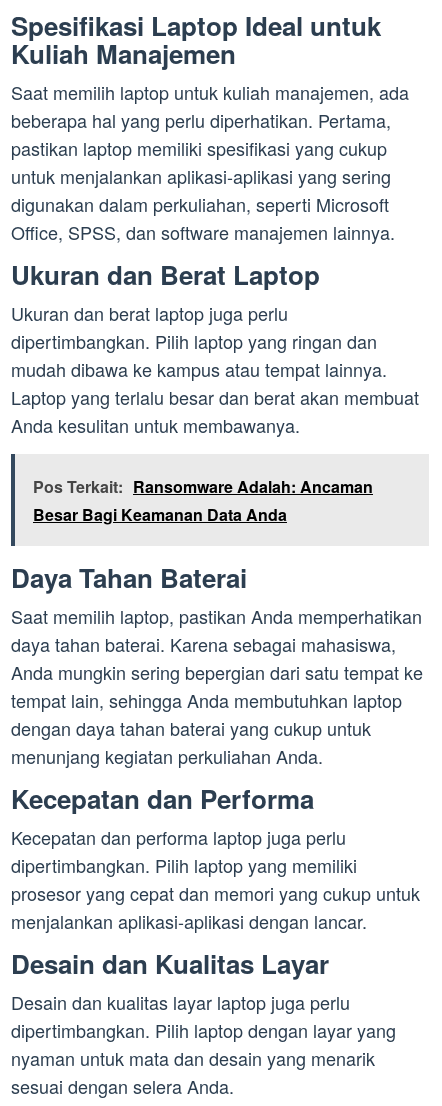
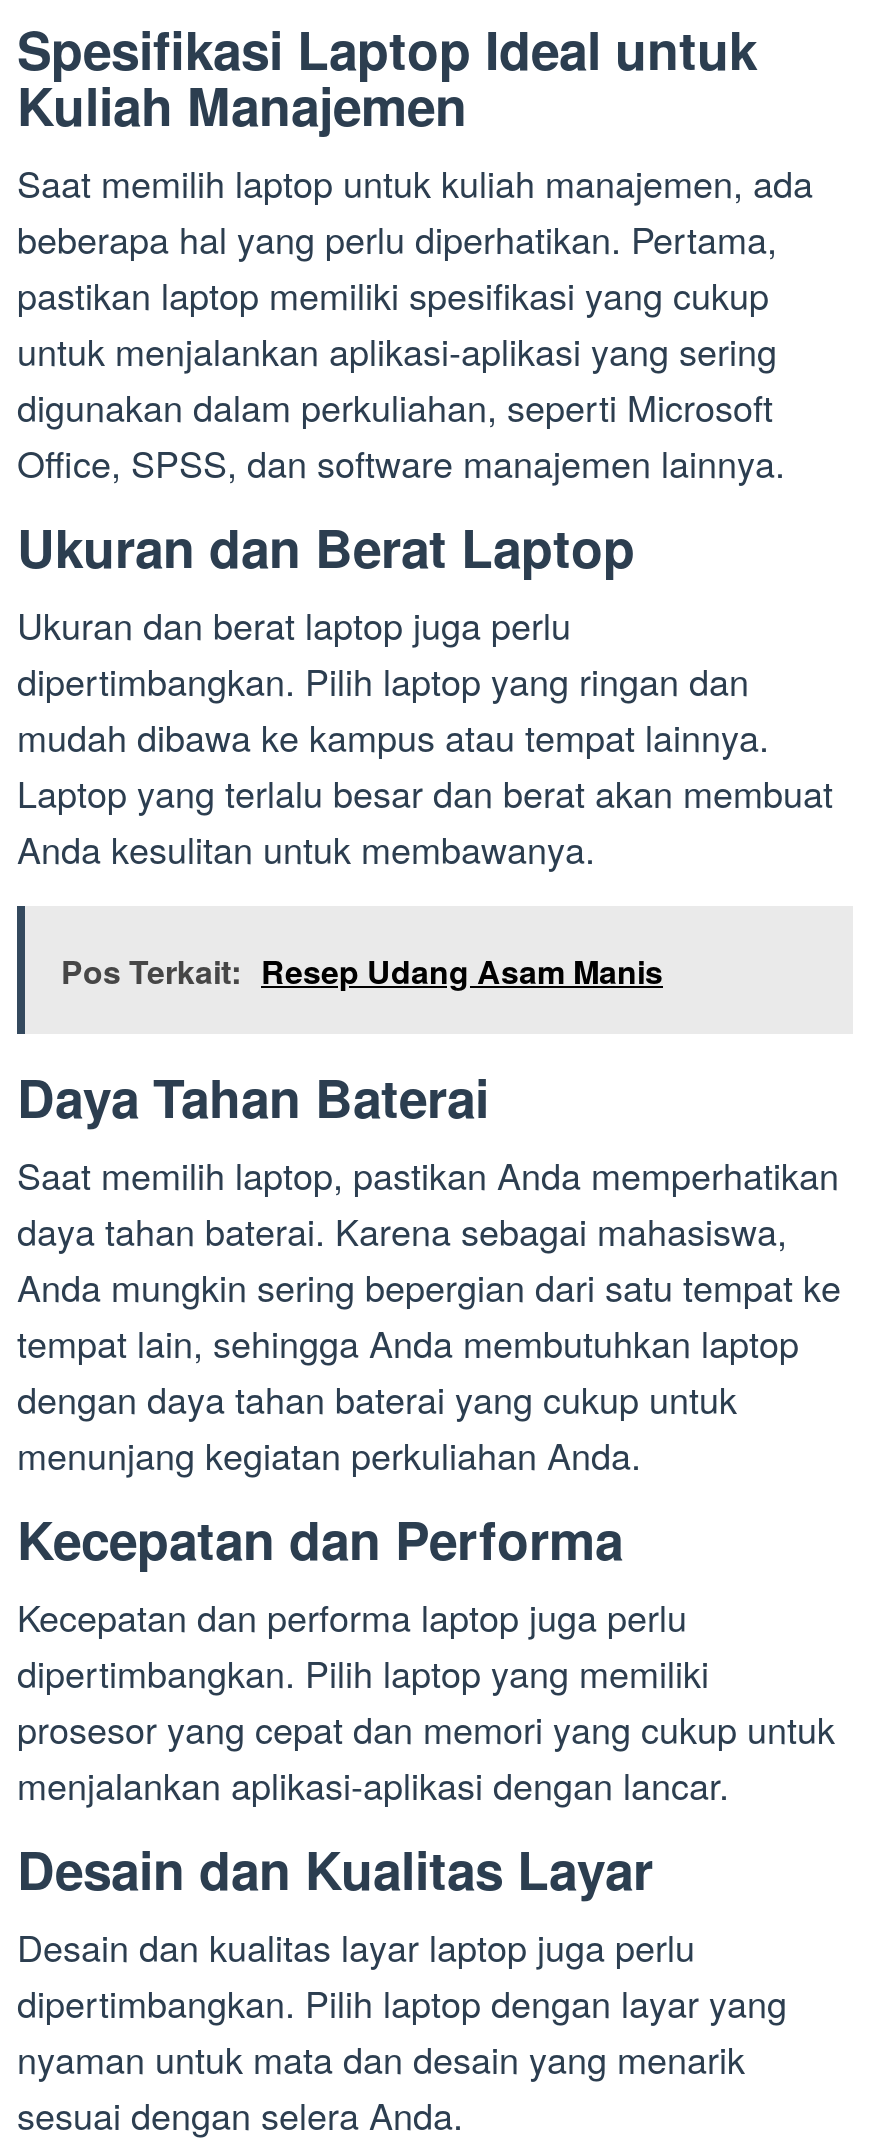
[33,475,373,526] Pos Terkait: Ransomware Adalah: Ancaman | Besar Bagi Keamanan Data Anda -> [61,948,663,994] Pos Terkait: Resep Udang Asam Manis

